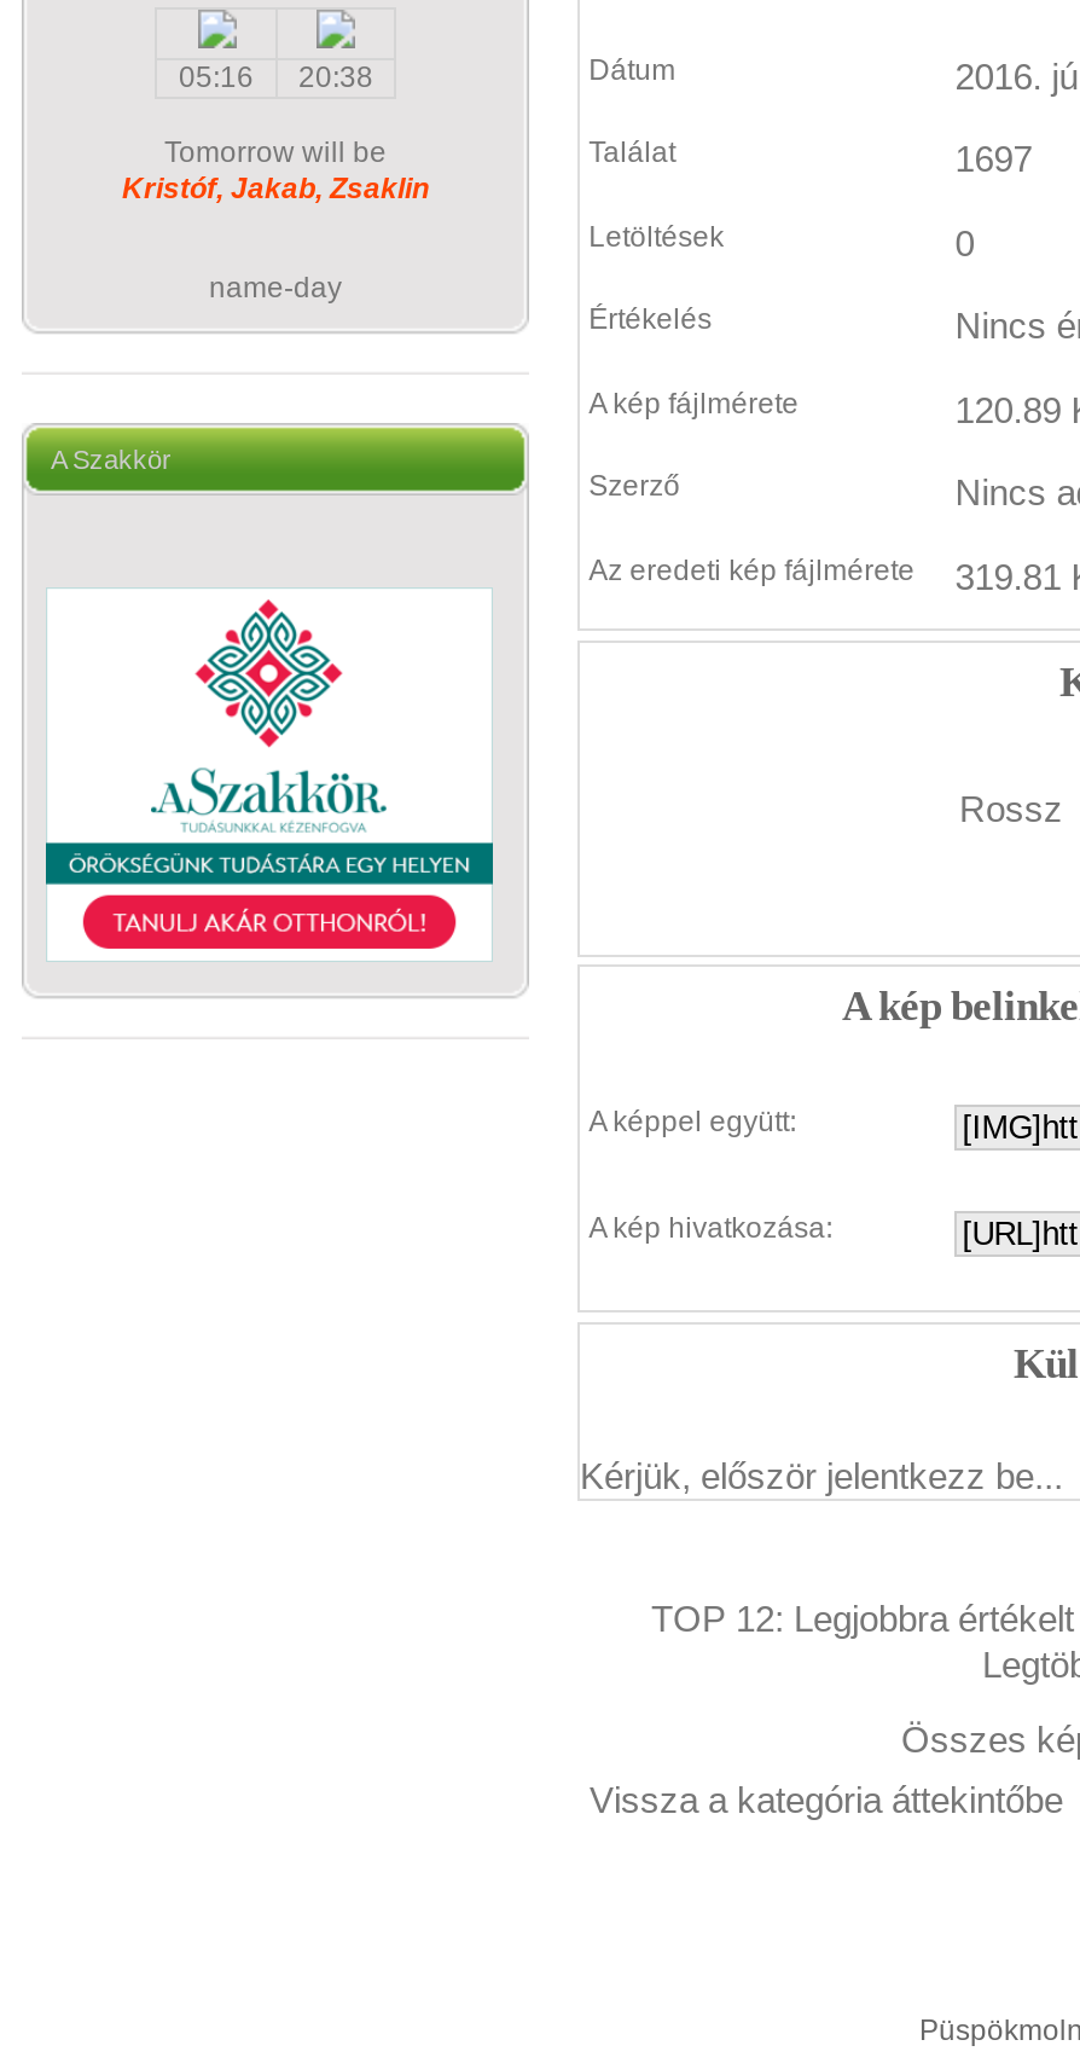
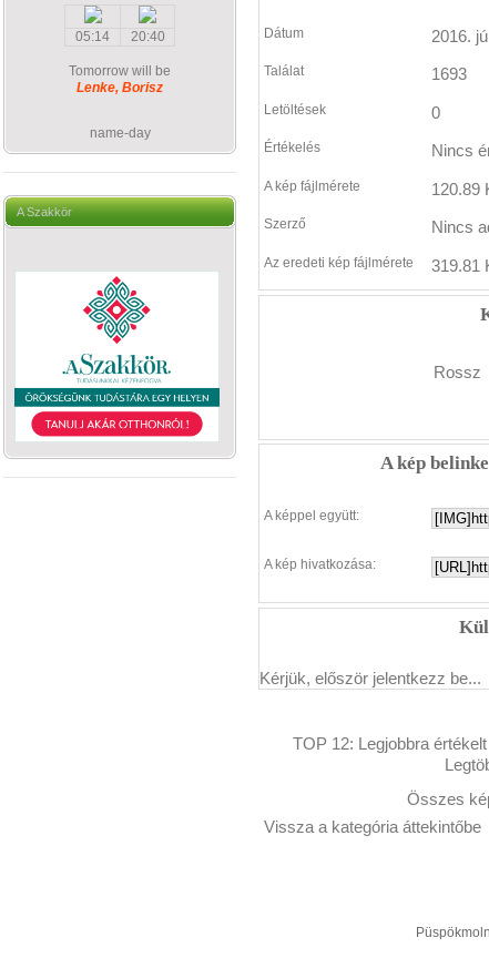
[179,60,373,94] 05:16 | 20:38 -> [75,29,165,44] 05:14 | 20:40
[955,138,1032,179] 1697 -> [432,65,467,83] 1693
[122,172,429,205] Kristóf, Jakab, Zsaklin -> [77,80,163,95] Lenke, Borisz

